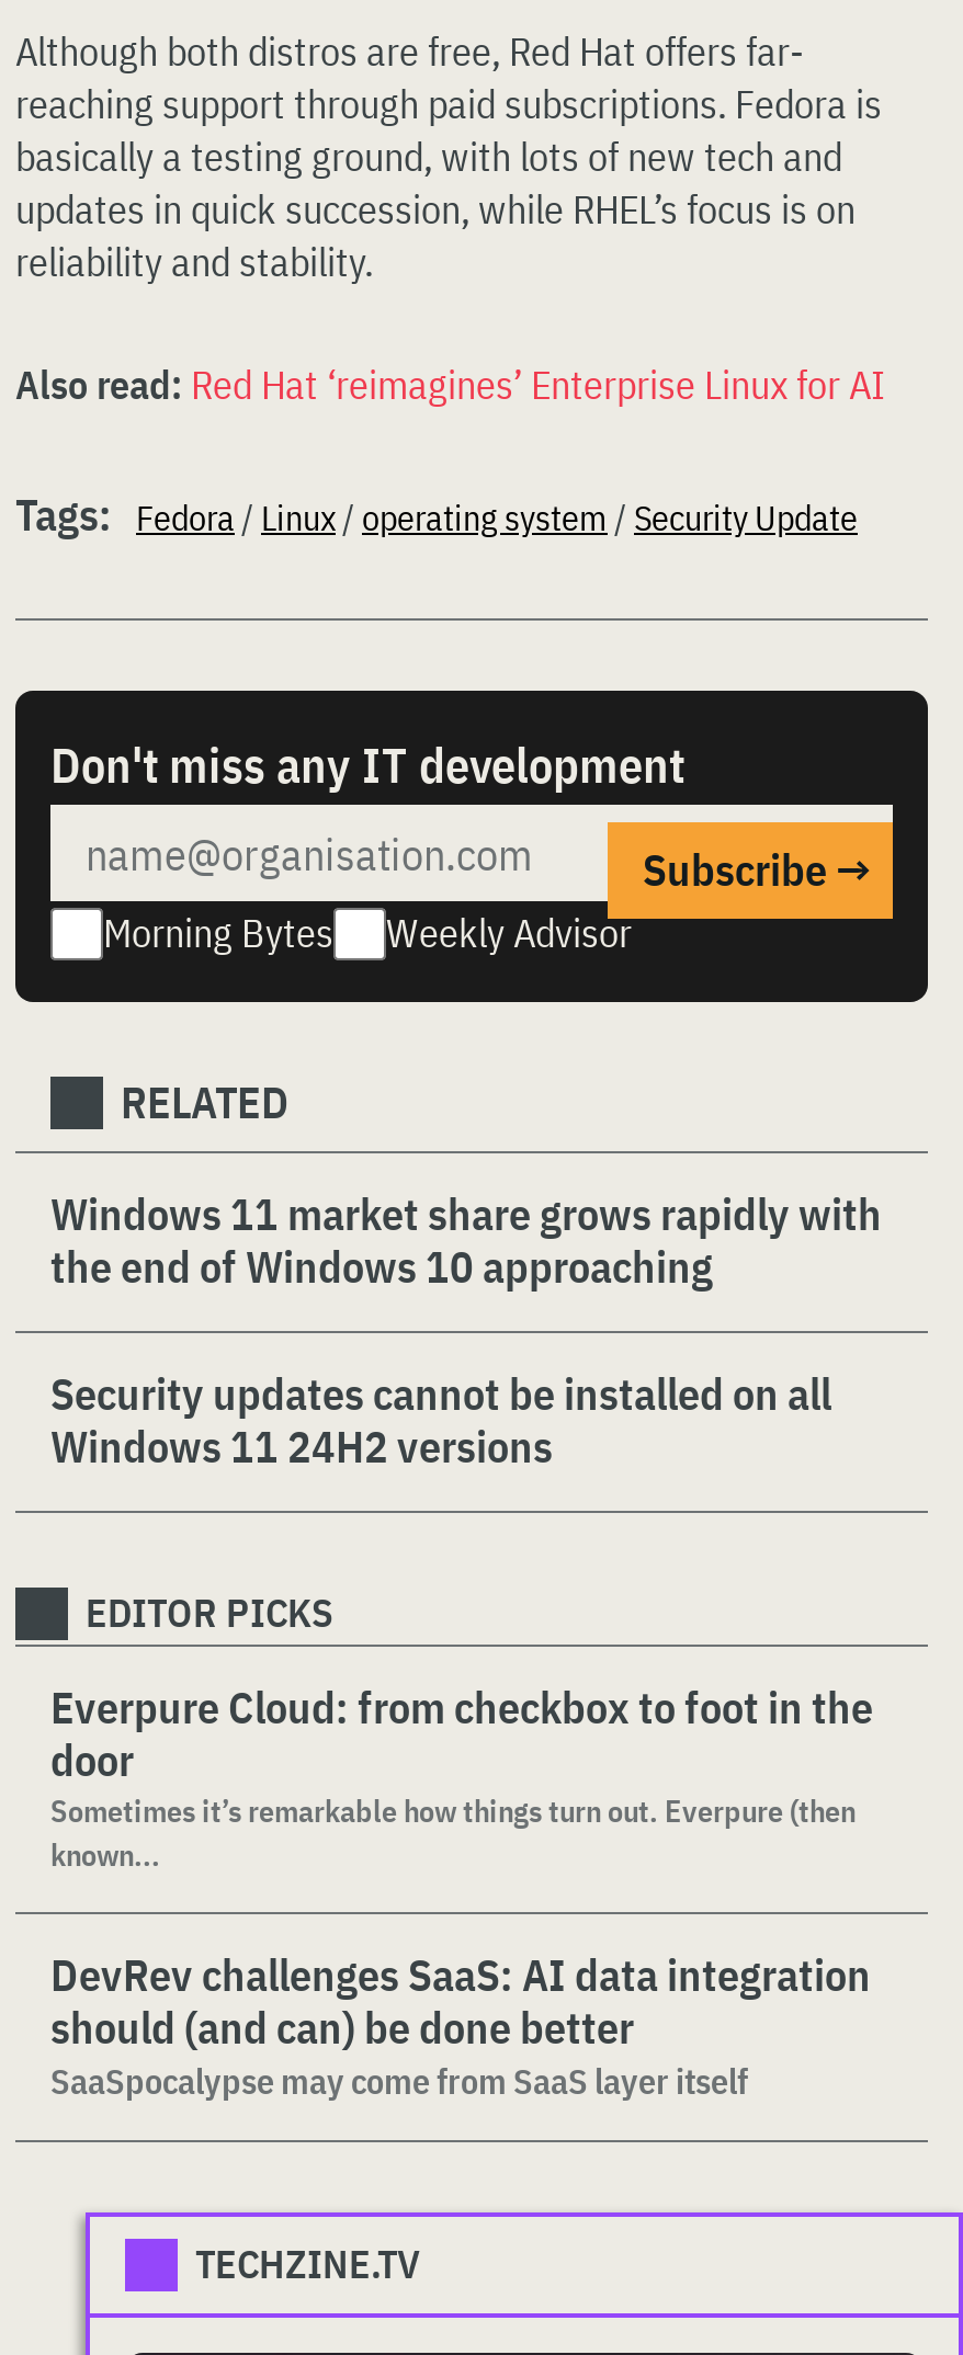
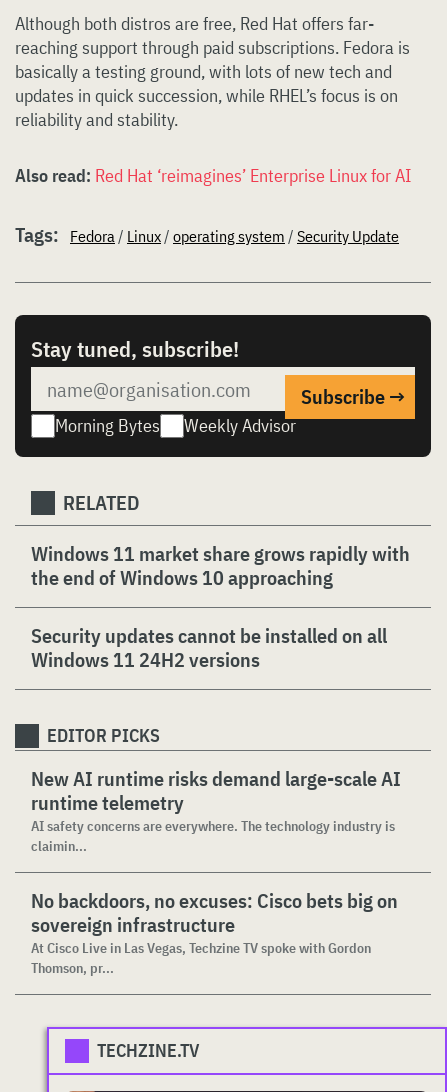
[50,732,684,796] Don't miss any IT development -> [31,334,239,363] Stay tuned, subscribe!
[50,1677,873,1875] Everpure Cloud: from checkbox to foot in the | door | Sometimes it’s remarkable how things turn out. Everpure (then | known... -> [31,765,401,855] New AI runtime risks demand large-scale AI | runtime telemetry | AI safety concerns are everywhere. The technology industry is | claimin...
[50,1945,871,2103] DevRev challenges SaaS: AI data integration | should (and can) be done better | SaaSpocalypse may come from SaaS layer itself -> [31,887,398,977] No backdoors, no excuses: Cisco bets big on | sovereign infrastructure | At Cisco Live in Las Vegas, Techzine TV spoke with Gordon | Thomson, pr...

